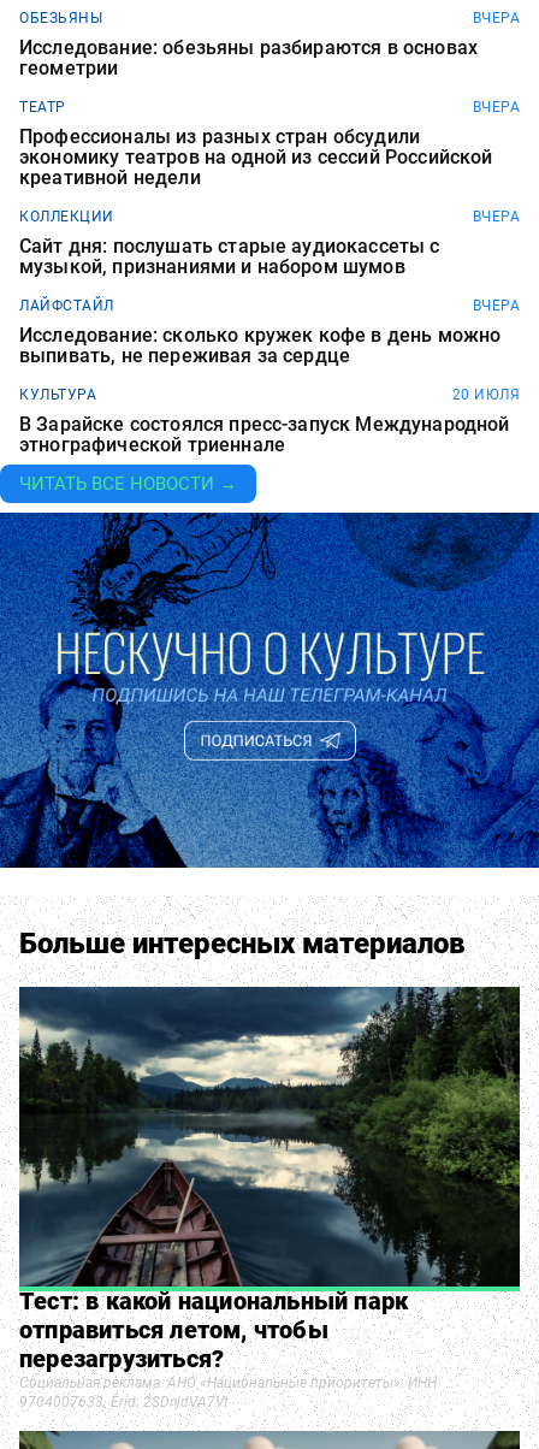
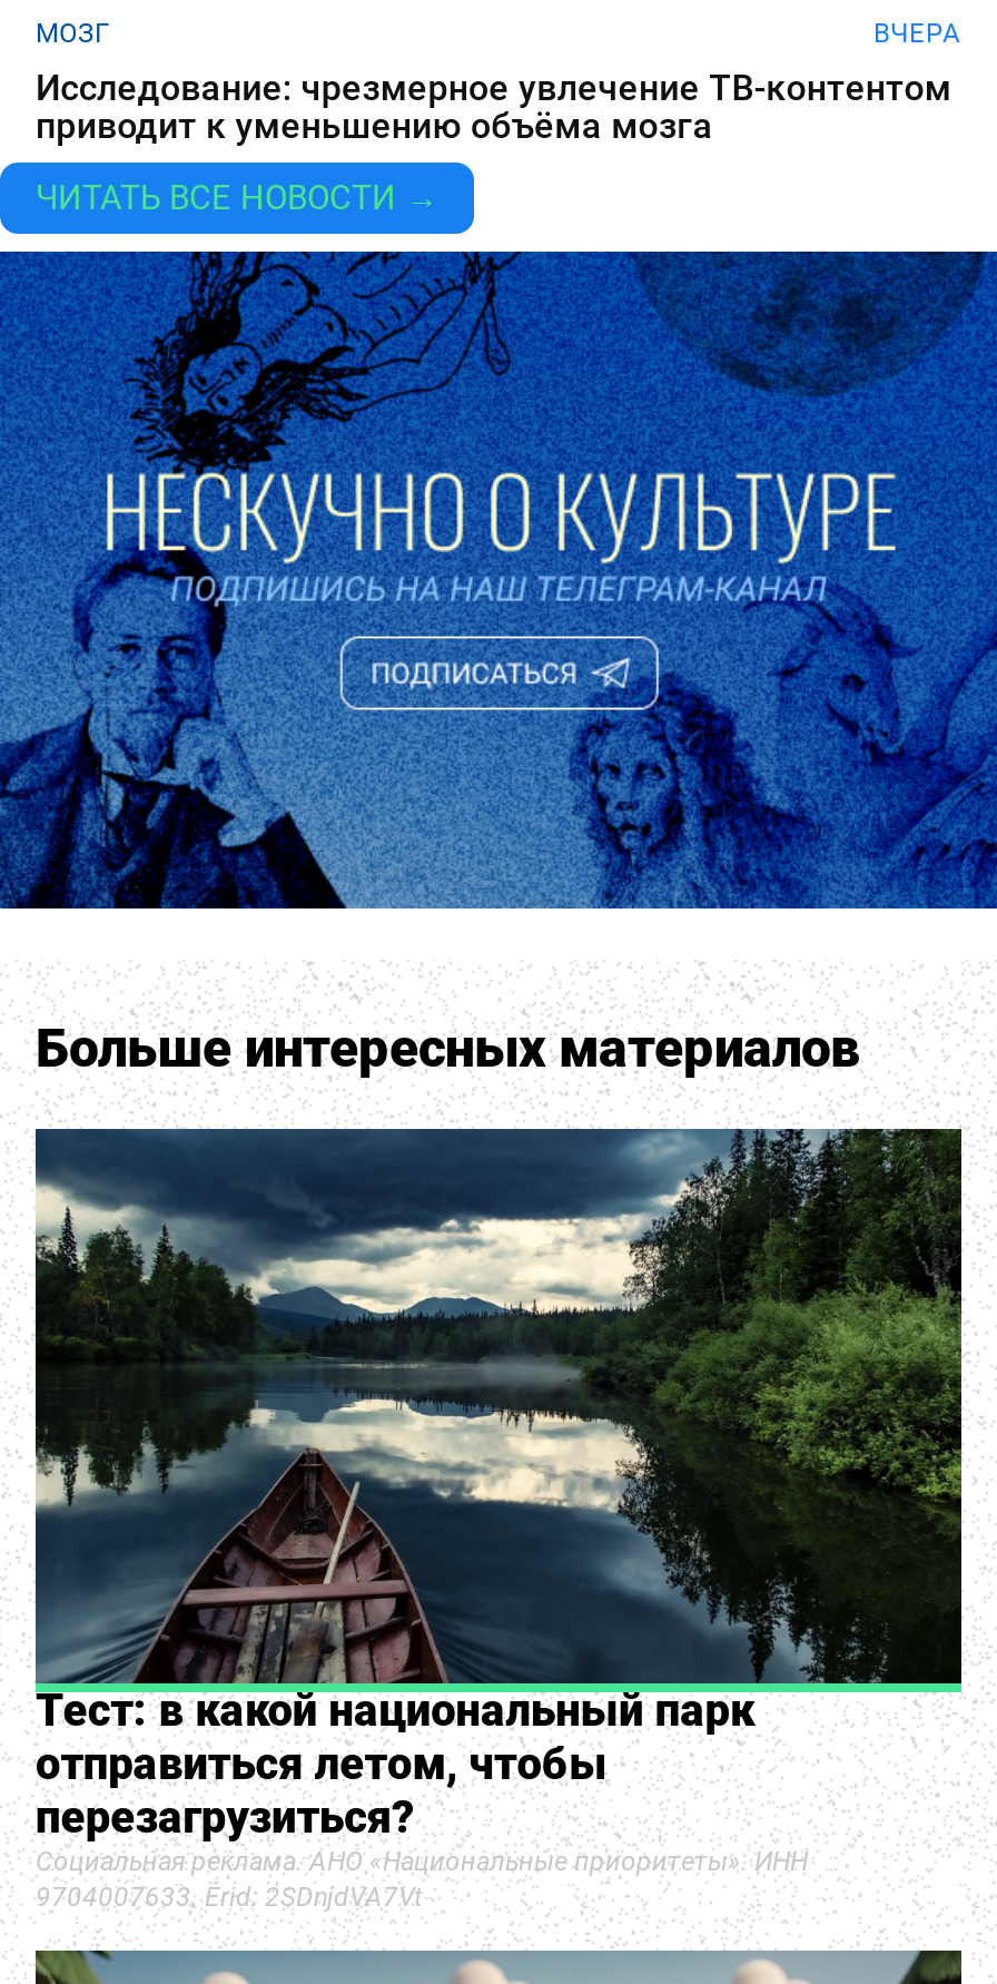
[19,9,102,26] ОБЕЗЬЯНЫ -> [36,17,111,48] МОЗГ
[19,36,520,456] Исследование: обезьяны разбираются в основах | геометрии | ТЕАТР | ВЧЕРА | Профессионалы из разных стран обсудили | экономику театров на одной из сессий Российской | креативной недели | КОЛЛЕКЦИИ | ВЧЕРА | Сайт дня: послушать старые аудиокассеты с | музыкой, признаниями и набором шумов | ЛАЙФСТАЙЛ | ВЧЕРА | Исследование: сколько кружек кофе в день можно | выпивать, не переживая за сердце | КУЛЬТУРА | 20 ИЮЛЯ | В Зарайске состоялся пресс-запуск Международной | этнографической триеннале -> [36,66,951,146] Исследование: чрезмерное увлечение ТВ-контентом | приводит к уменьшению объёма мозга

